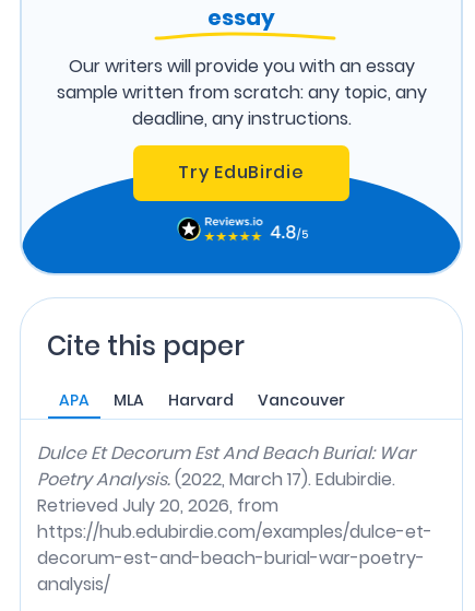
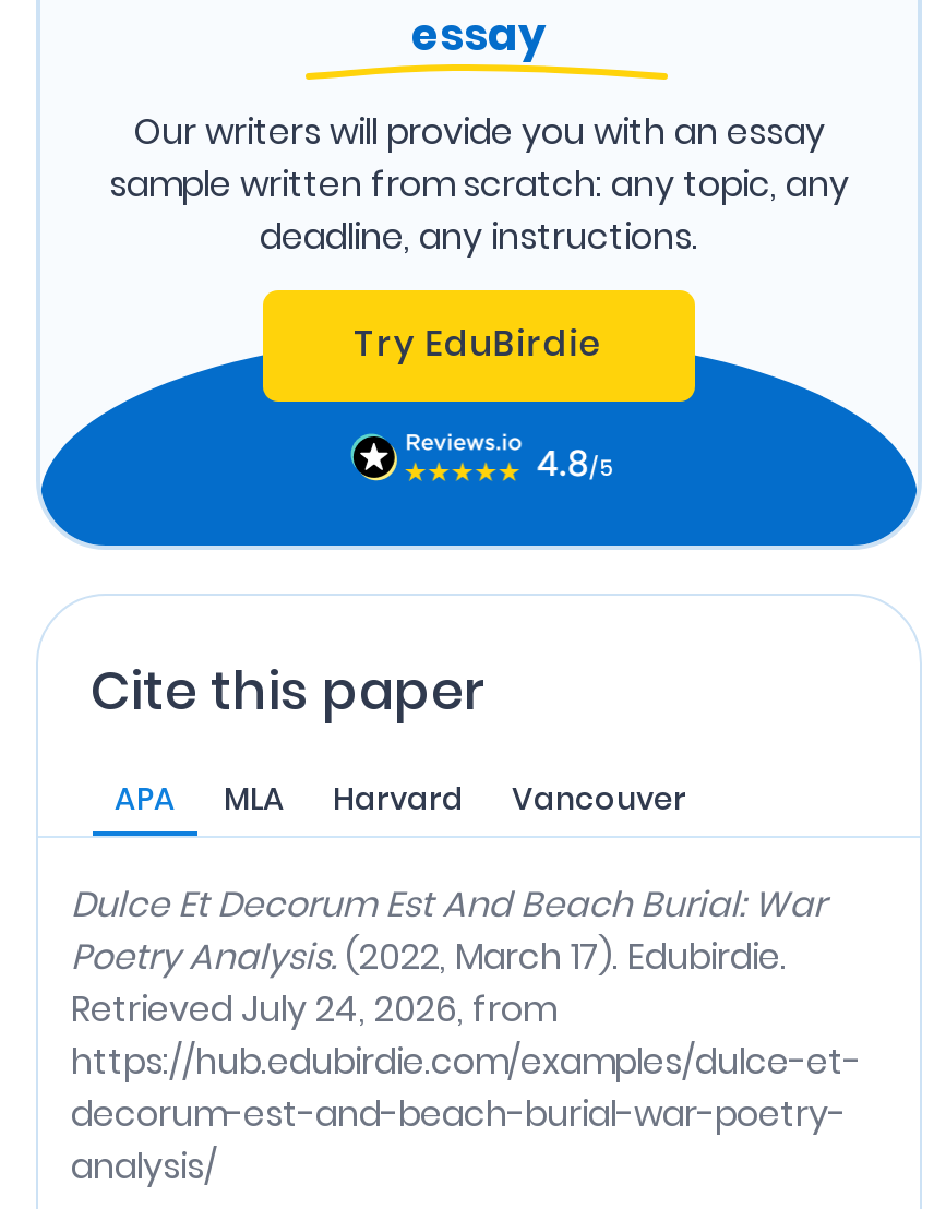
[37,493,278,518] Retrieved July 20, 2026, from -> [71,984,555,1034] Retrieved July 24, 2026, from

